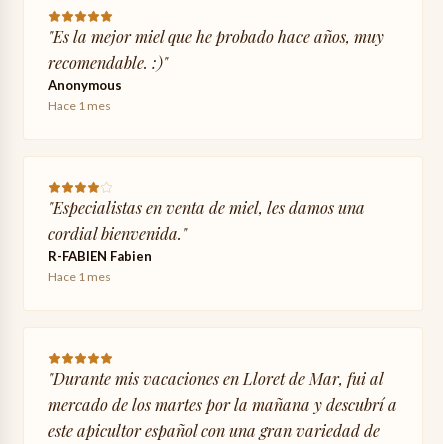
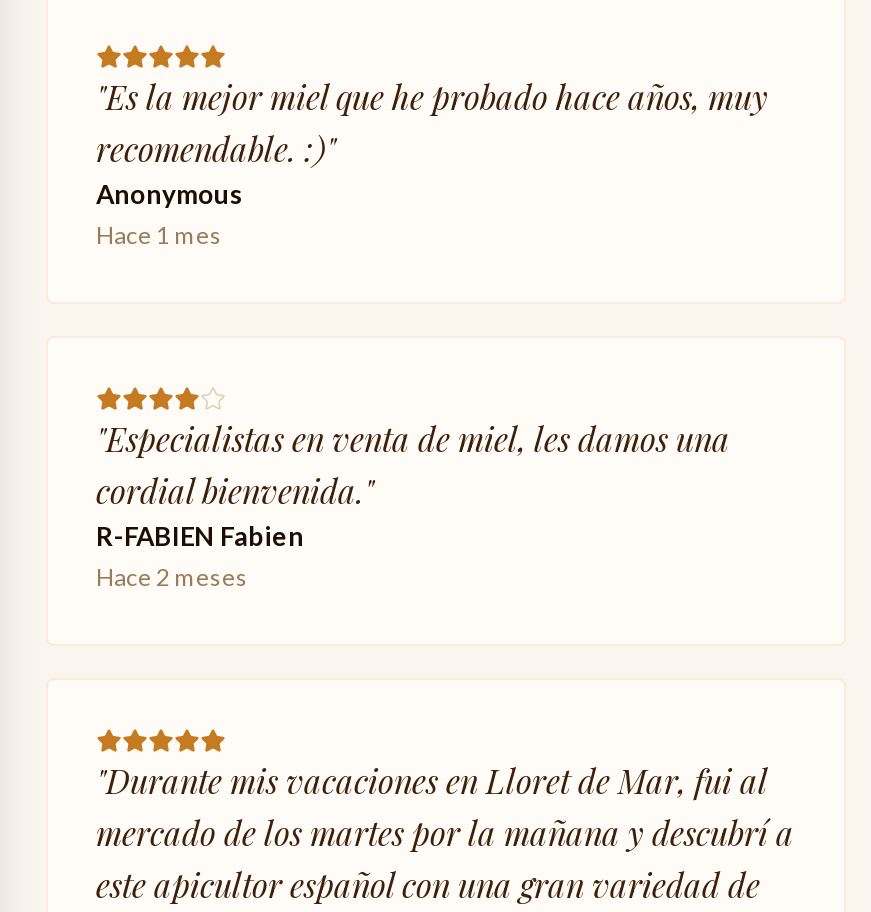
[48,269,111,284] Hace 1 mes -> [96,562,248,592] Hace 2 meses

